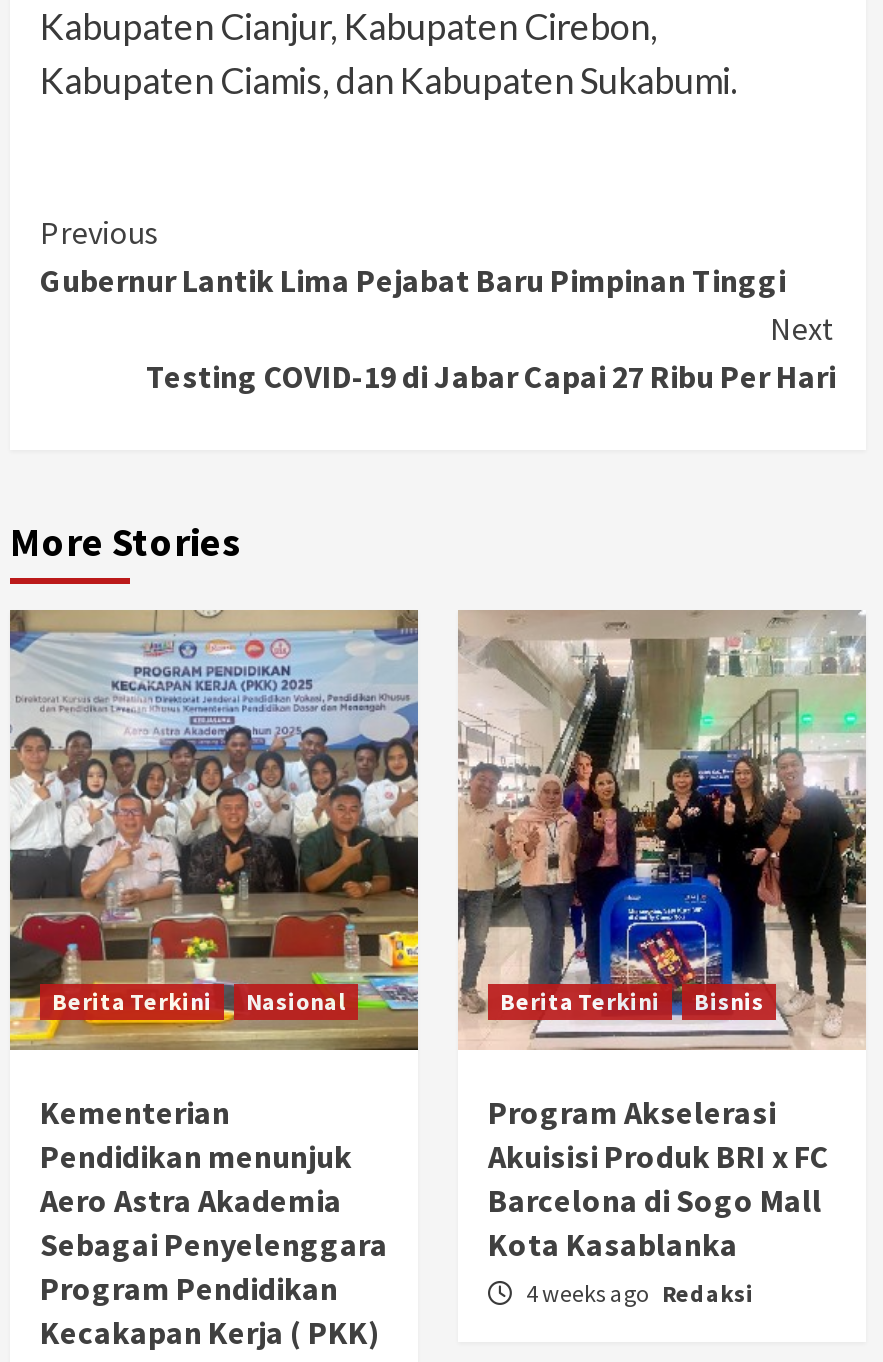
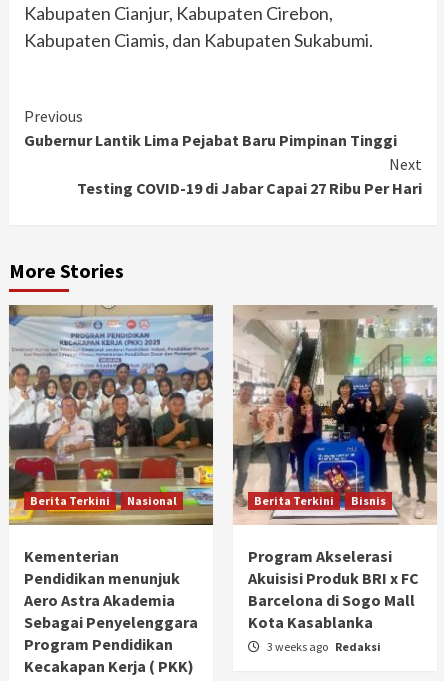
[526,1279,754,1309] 4 weeks ago Redaksi -> [267,639,381,654] 3 weeks ago Redaksi

